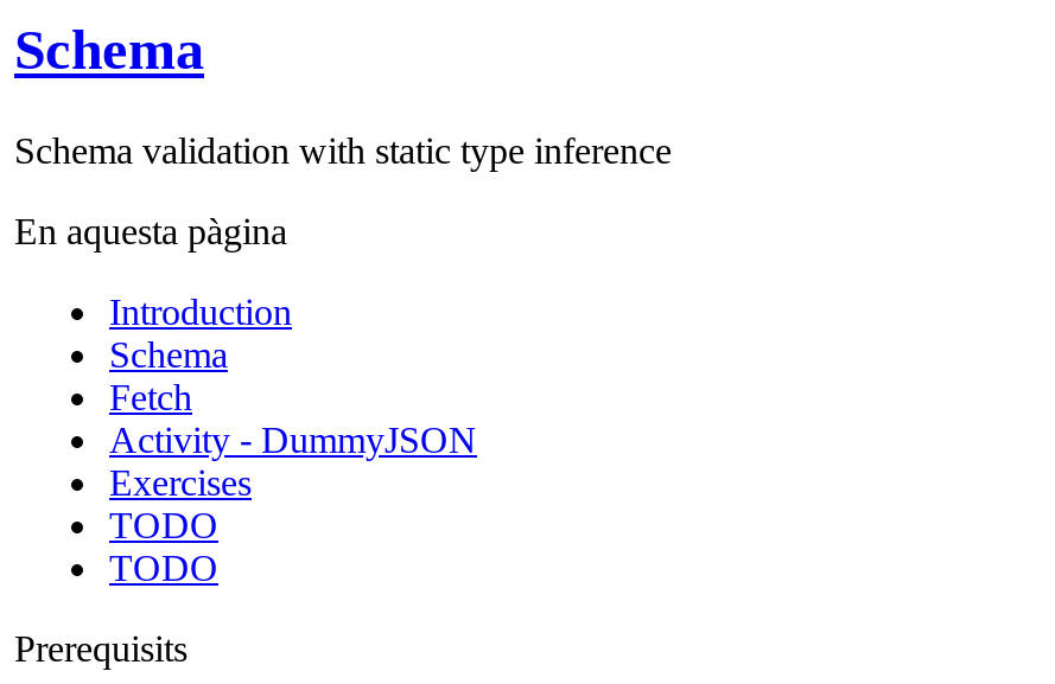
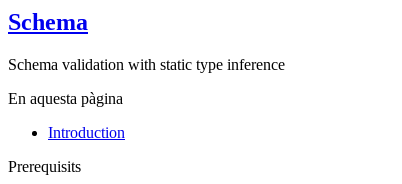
[109,334,477,588] Schema | Fetch | Activity - DummyJSON | Exercises | TODO | TODO -> none

